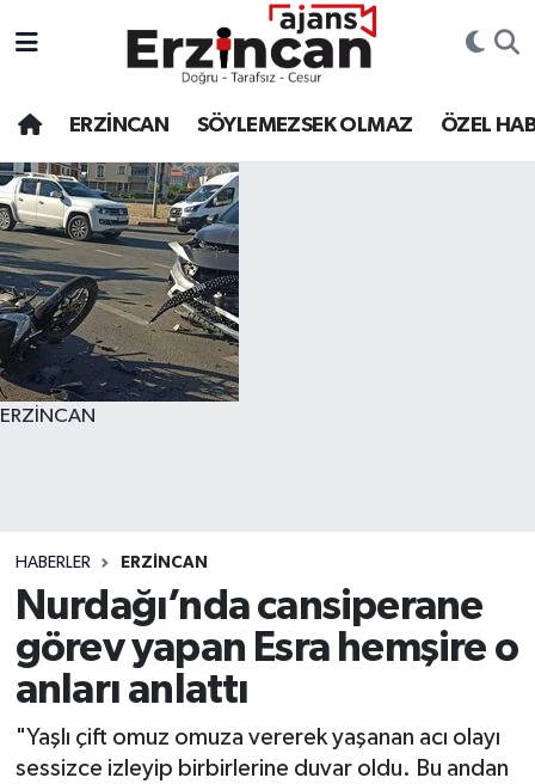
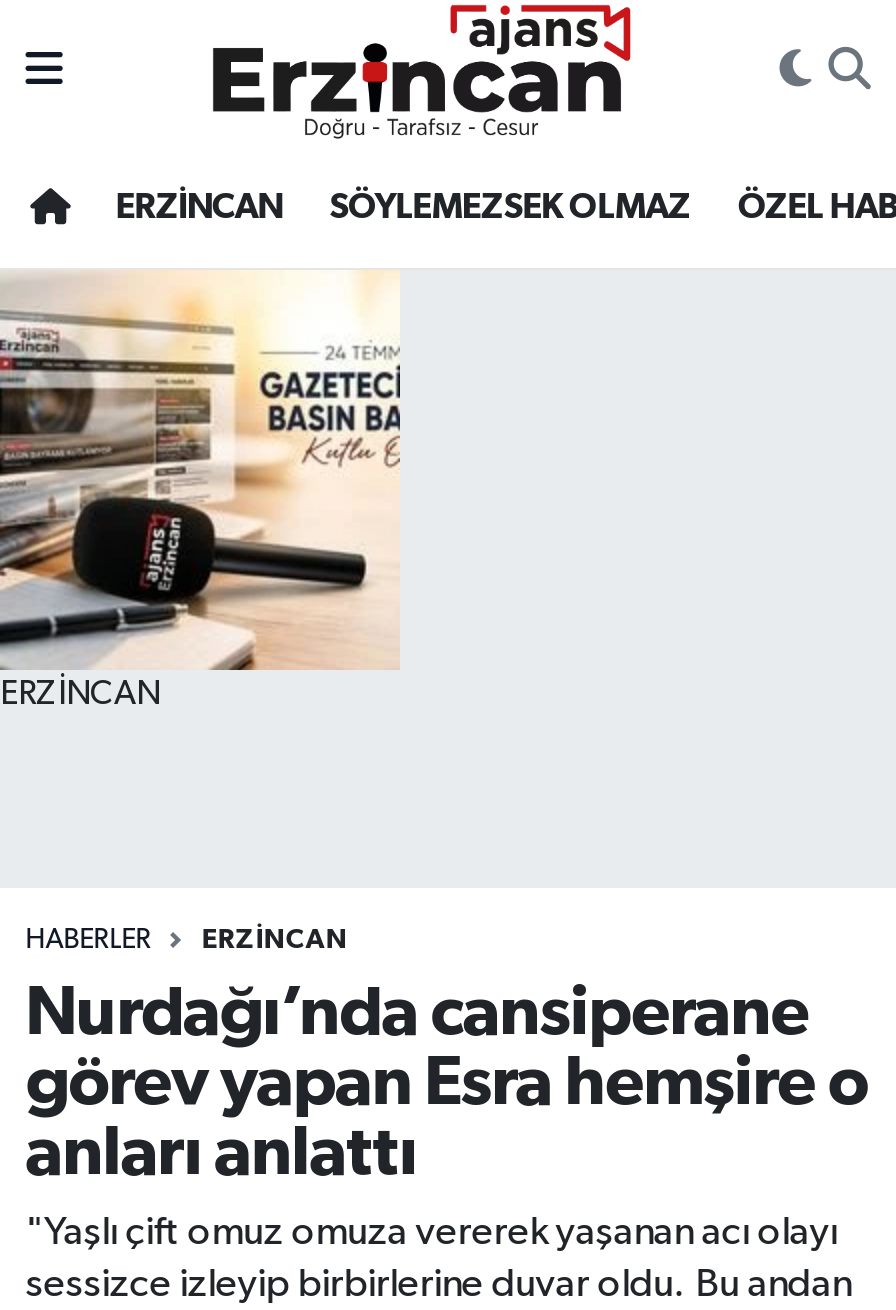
[4,161,240,403] [image] -> [6,270,400,672] [image]

